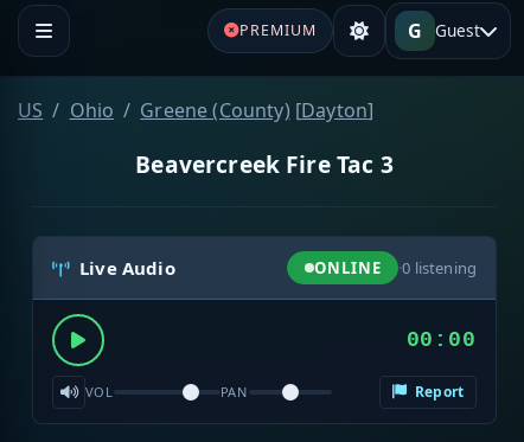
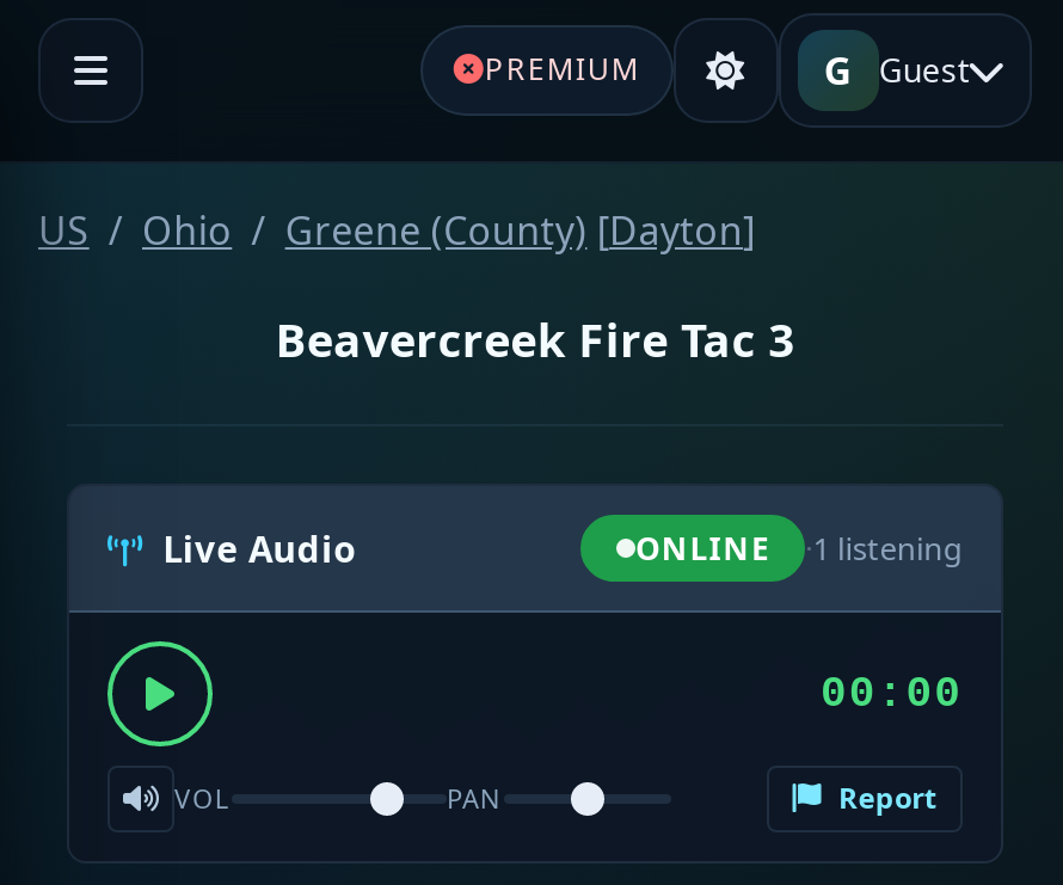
[314,257,477,278] ONLINE ·0 listening -> [635,526,963,569] ONLINE ·1 listening

